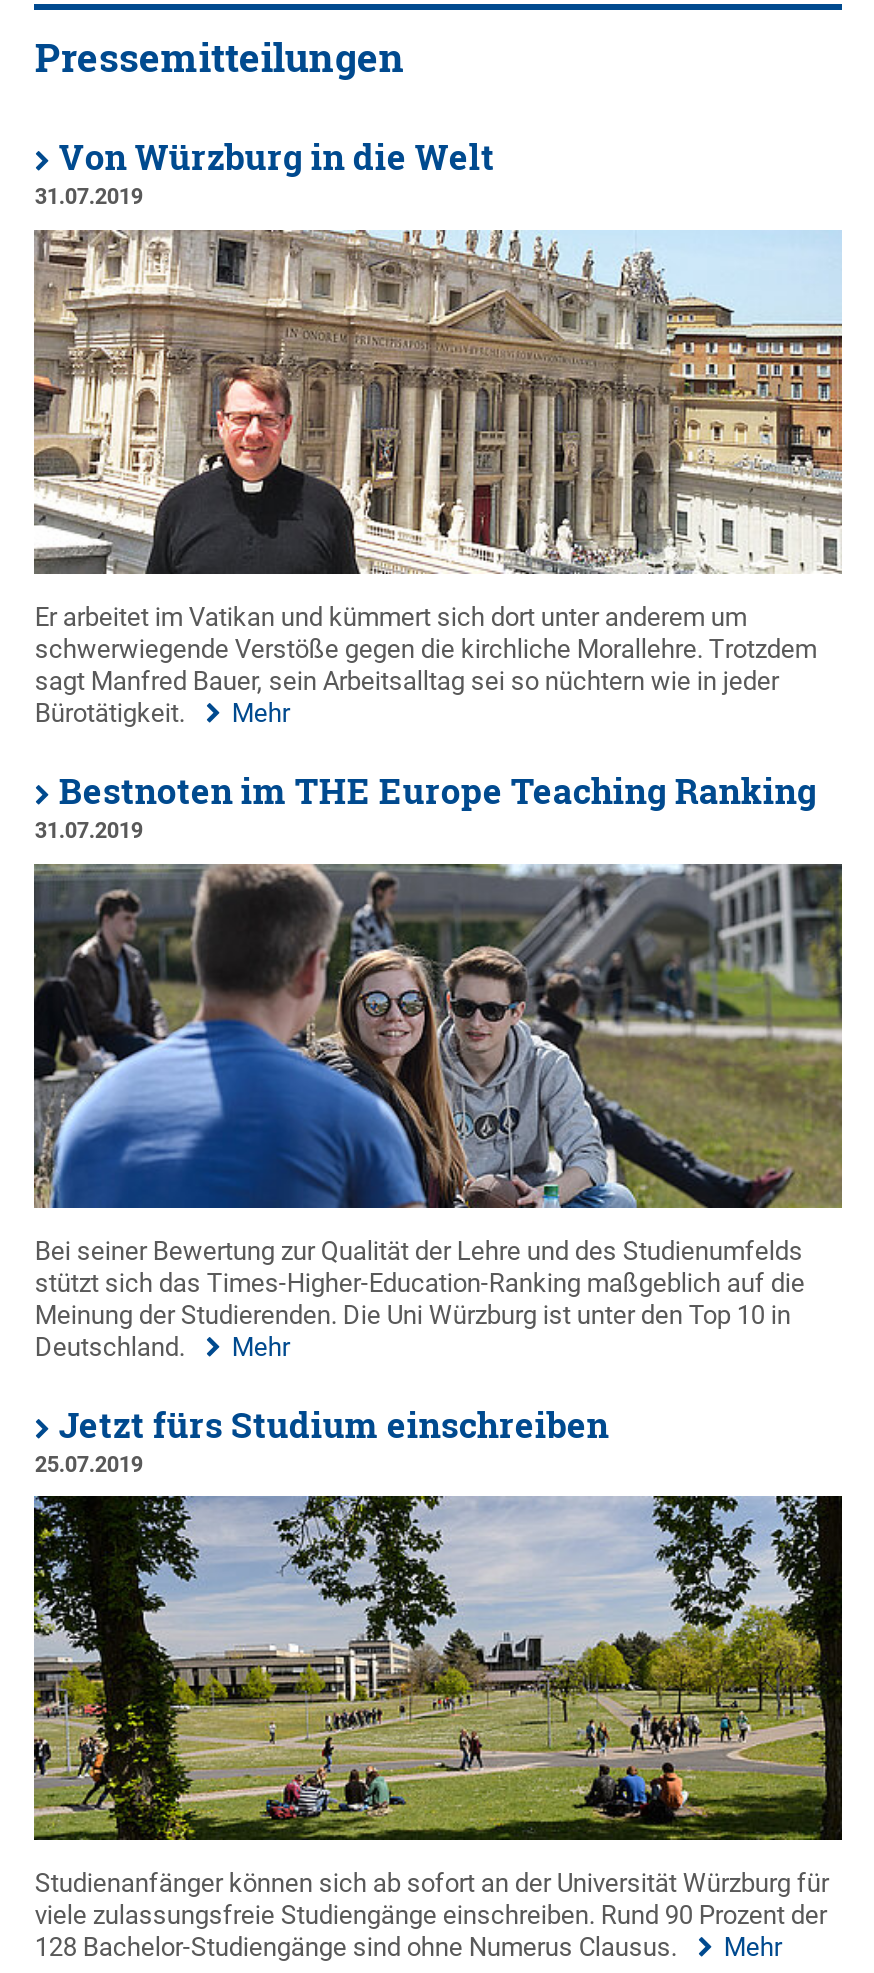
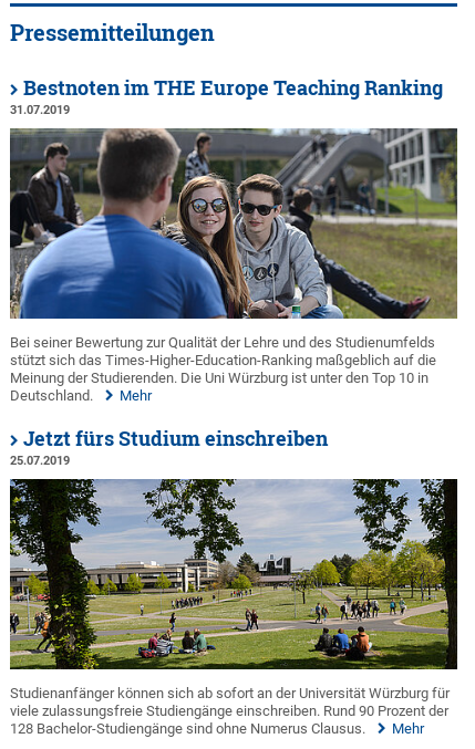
[35,135,495,211] Von Würzburg in die Welt | 31.07.2019 -> none
[32,228,844,728] [image] | Er arbeitet im Vatikan und kümmert sich dort unter anderem um | schwerwiegende Verstöße gegen die kirchliche Morallehre. Trotzdem | sagt Manfred Bauer, sein Arbeitsalltag sei so nüchtern wie in jeder | Bürotätigkeit. | Mehr -> none

